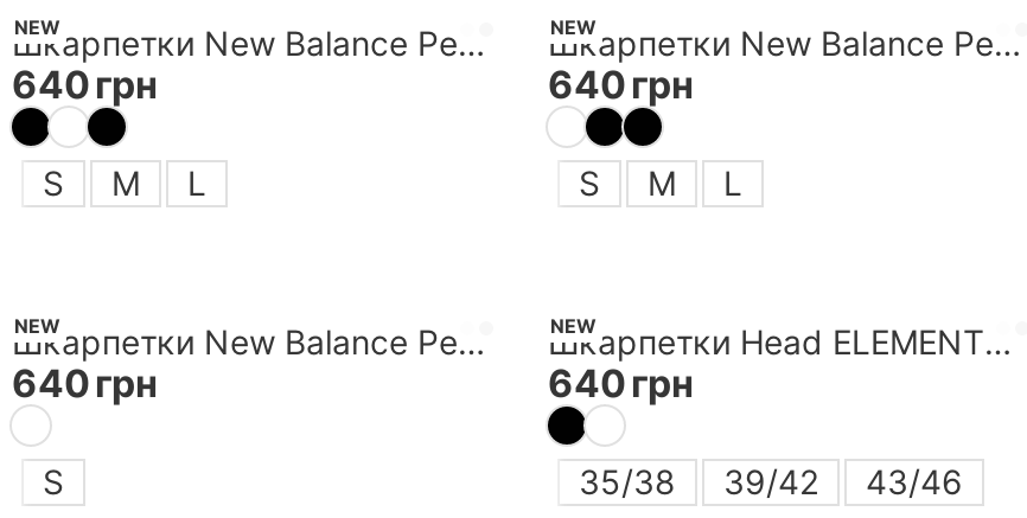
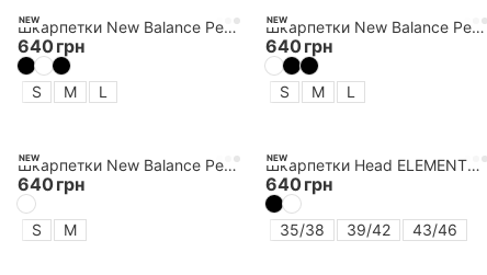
none -> [64,220,77,239] M

